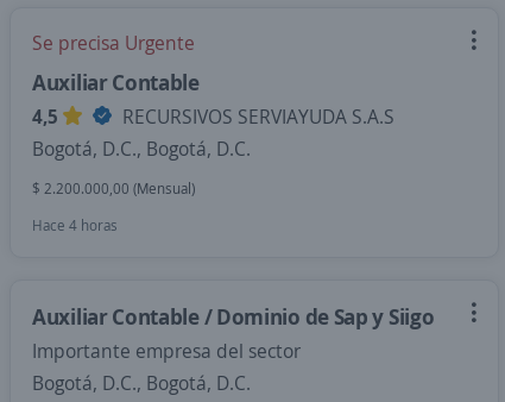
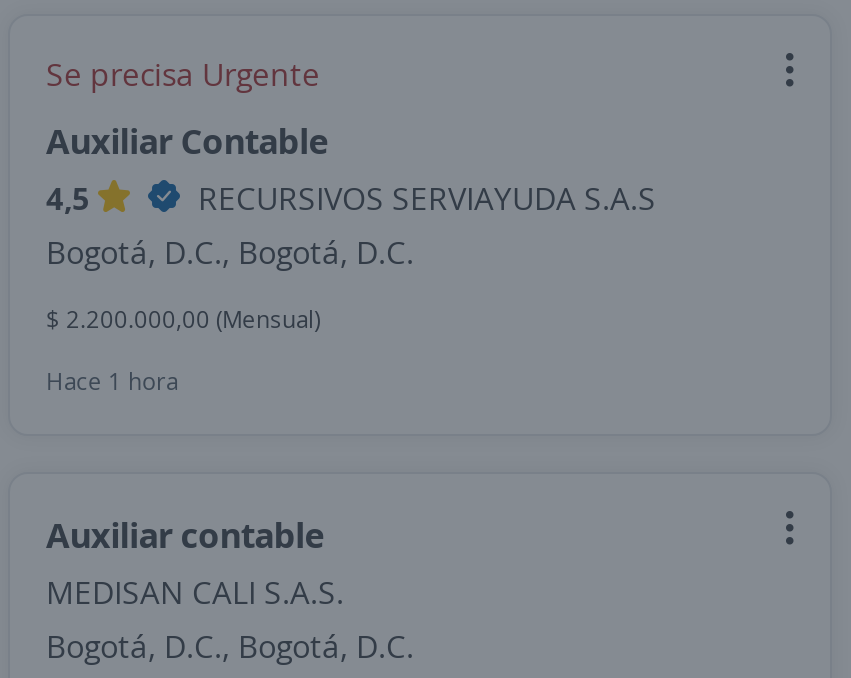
[32,215,118,235] Hace 4 horas -> [46,364,178,398] Hace 1 hora
[32,302,434,364] Auxiliar Contable / Dominio de Sap y Siigo | Importante empresa del sector -> [46,510,344,614] Auxiliar contable | MEDISAN CALI S.A.S.

